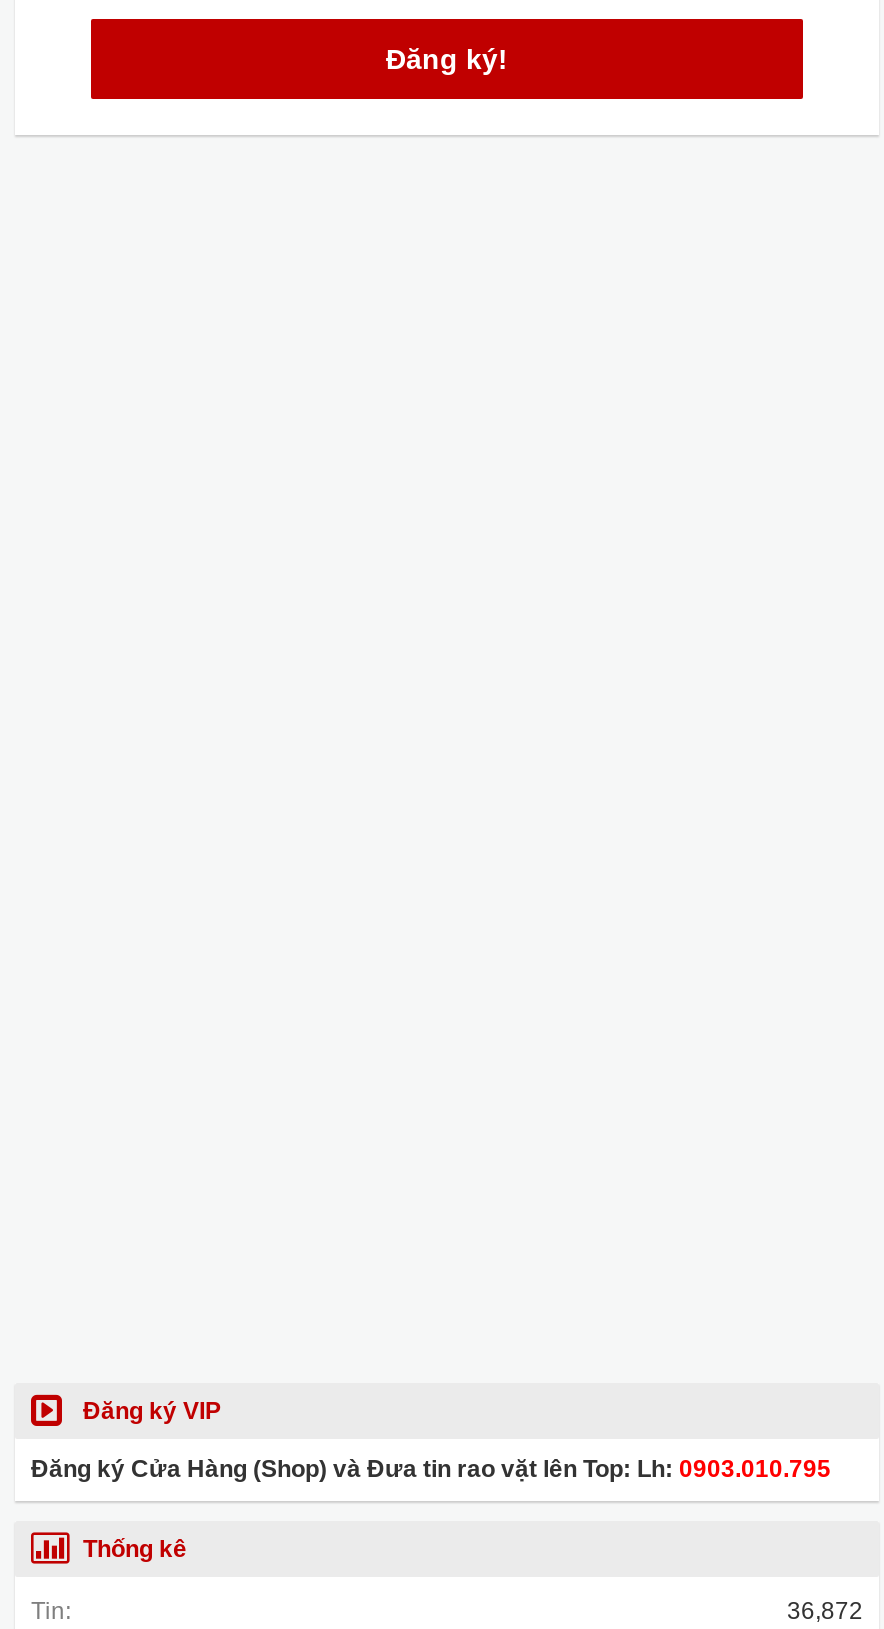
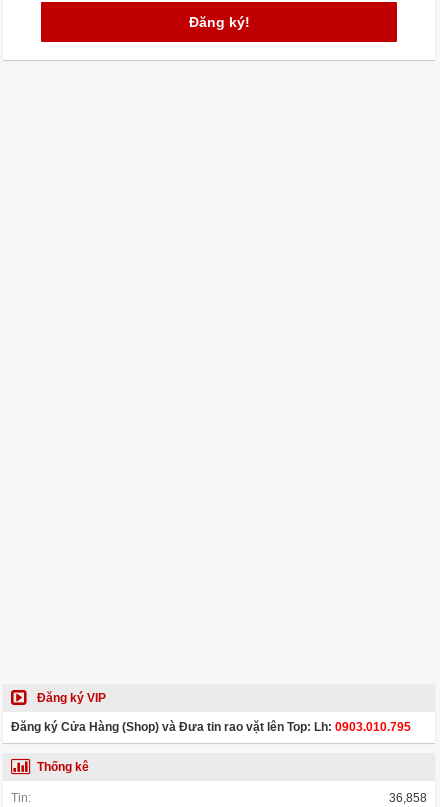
[787,1597,863,1625] 36,872 -> [389,791,427,805] 36,858

